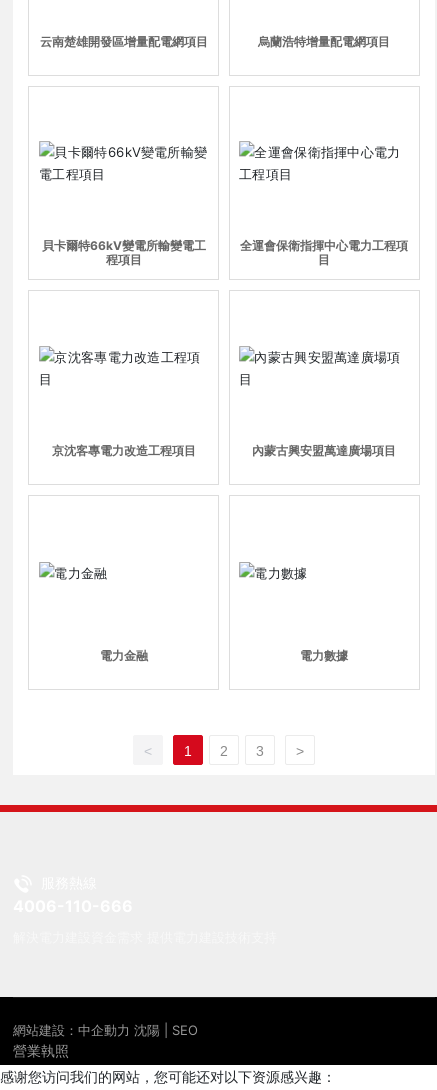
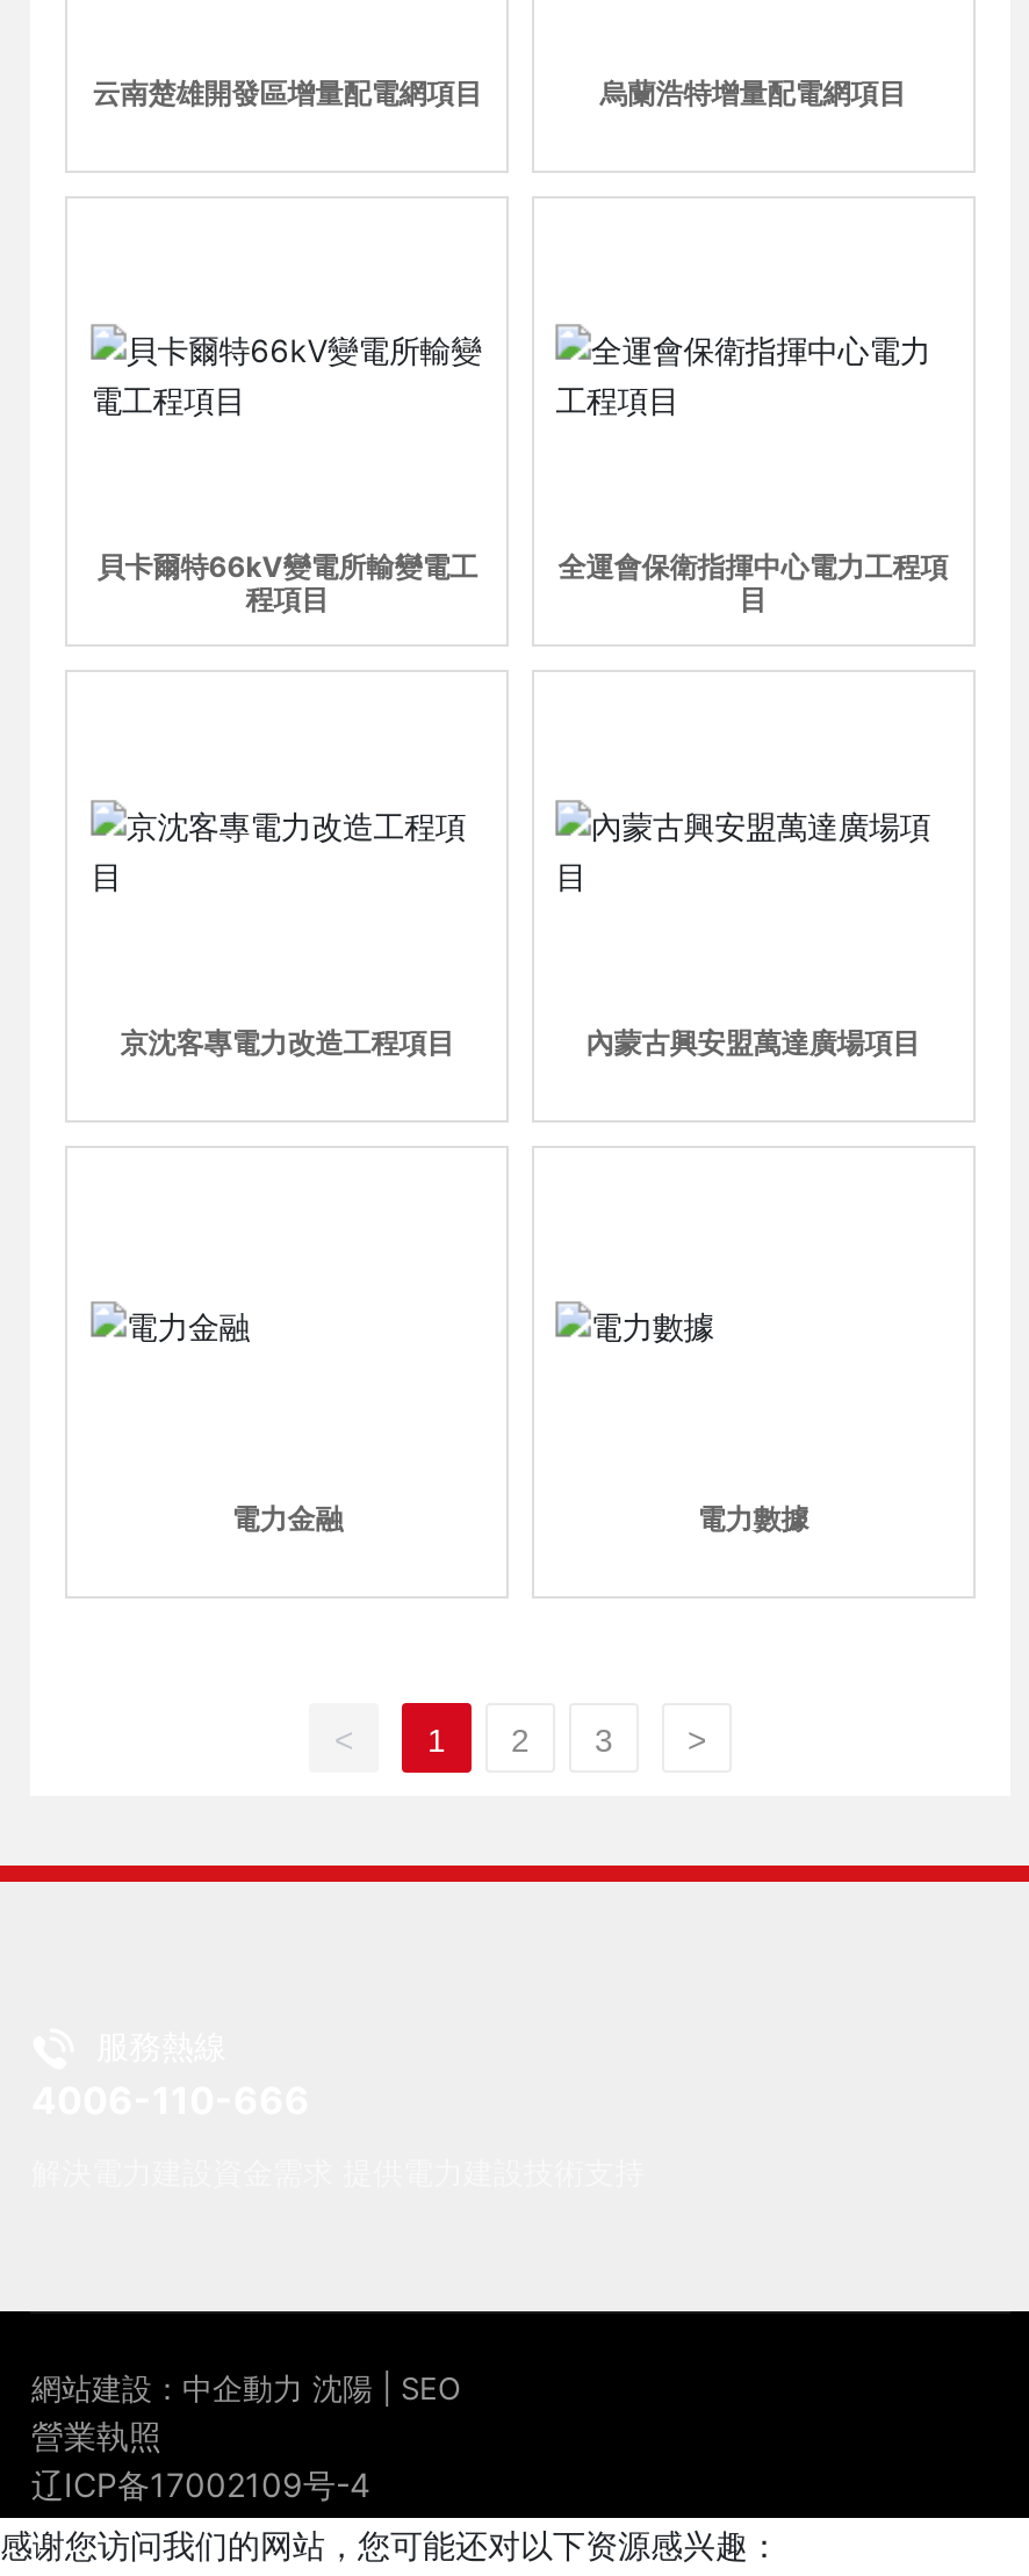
none -> [31,2465,370,2504] 辽ICP备17002109号-4

